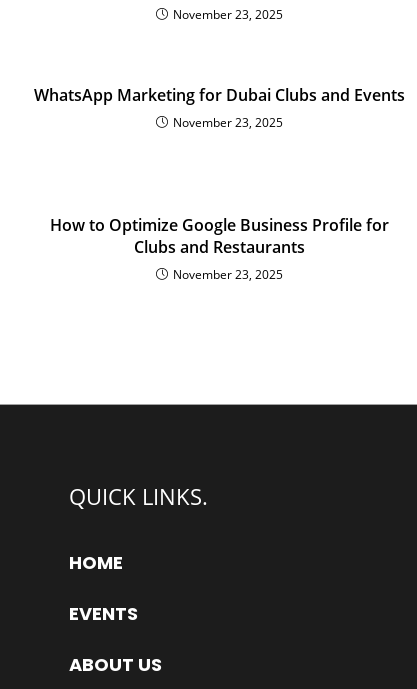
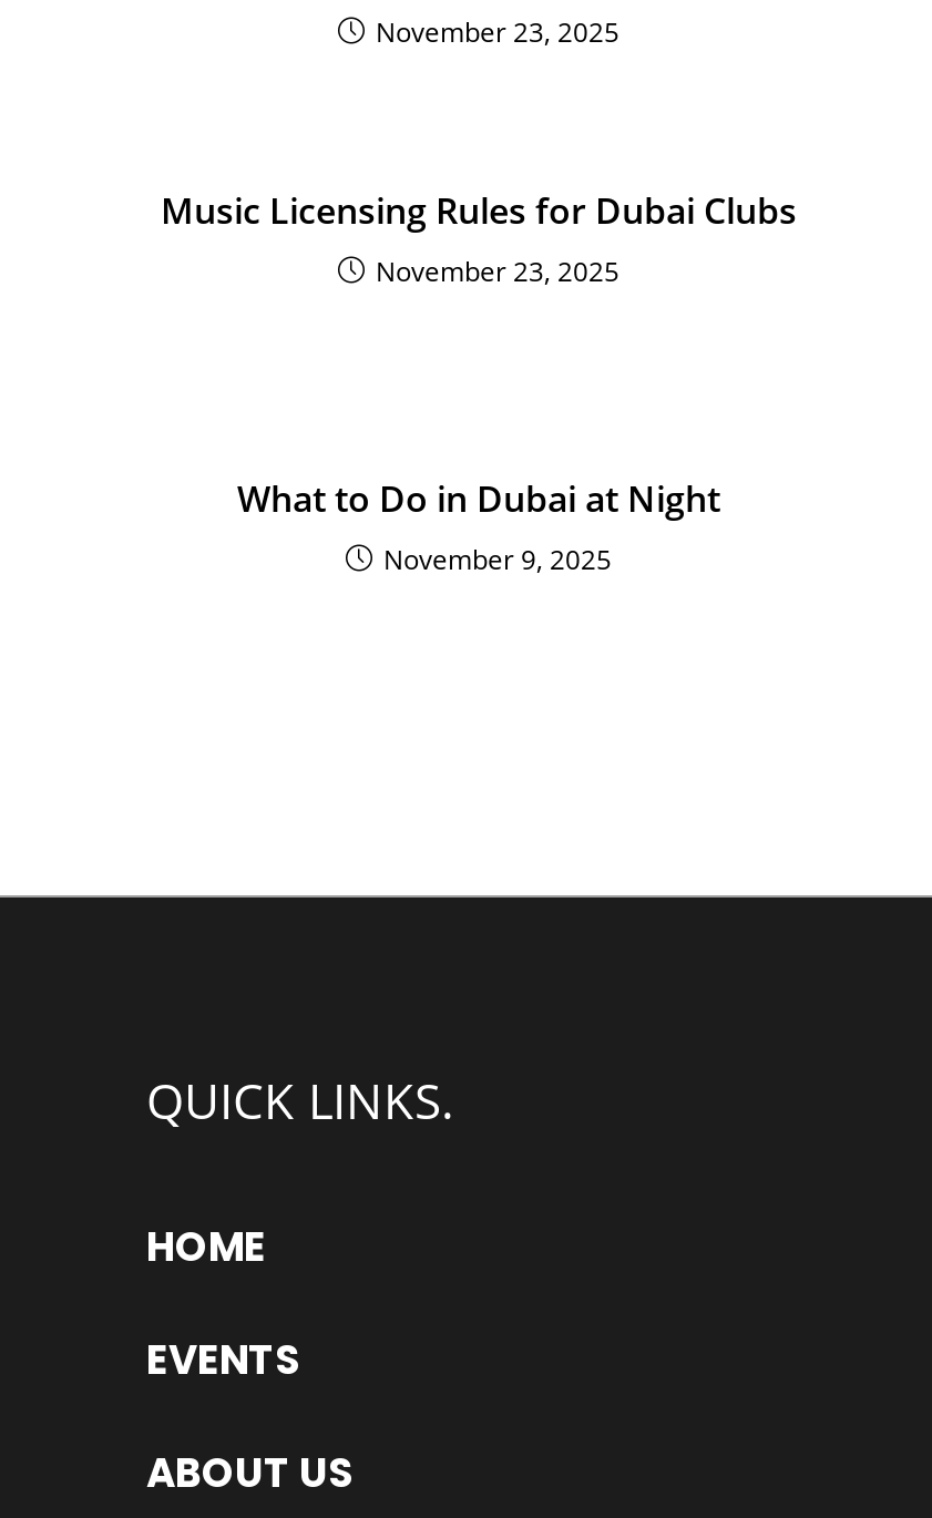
[33,84,404,106] WhatsApp Marketing for Dubai Clubs and Events -> [161,186,797,235] Music Licensing Rules for Dubai Clubs
[49,214,388,283] How to Optimize Google Business Profile for | Clubs and Restaurants | November 23, 2025 -> [237,474,720,578] What to Do in Dubai at Night | November 9, 2025

